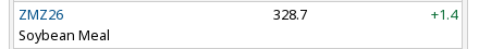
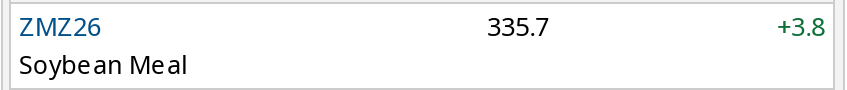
[273,4,307,24] 328.7 -> [487,8,549,44] 335.7
[431,4,457,24] +1.4 -> [777,8,825,44] +3.8

